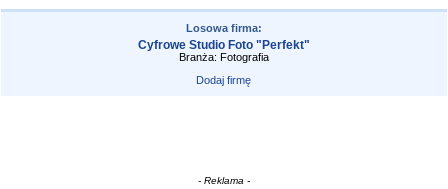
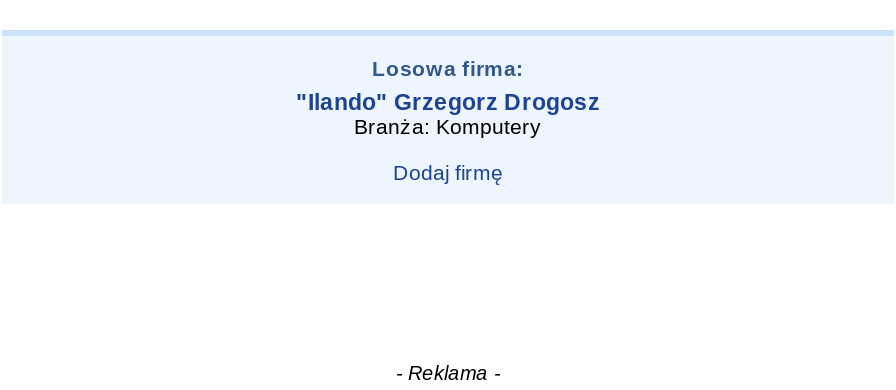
[138,38,310,63] Cyfrowe Studio Foto "Perfekt" | Branża: Fotografia -> [296,88,600,138] "Ilando" Grzegorz Drogosz | Branża: Komputery

